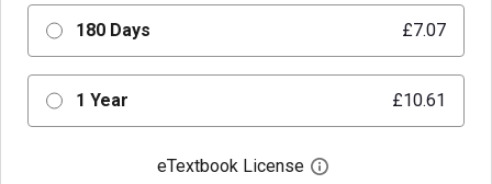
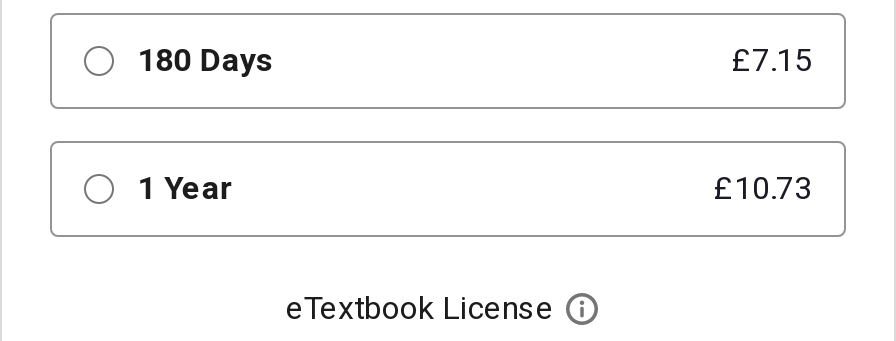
[402,20,446,41] £7.07 -> [732,41,812,79] £7.15
[392,90,446,111] £10.61 -> [714,169,812,207] £10.73

